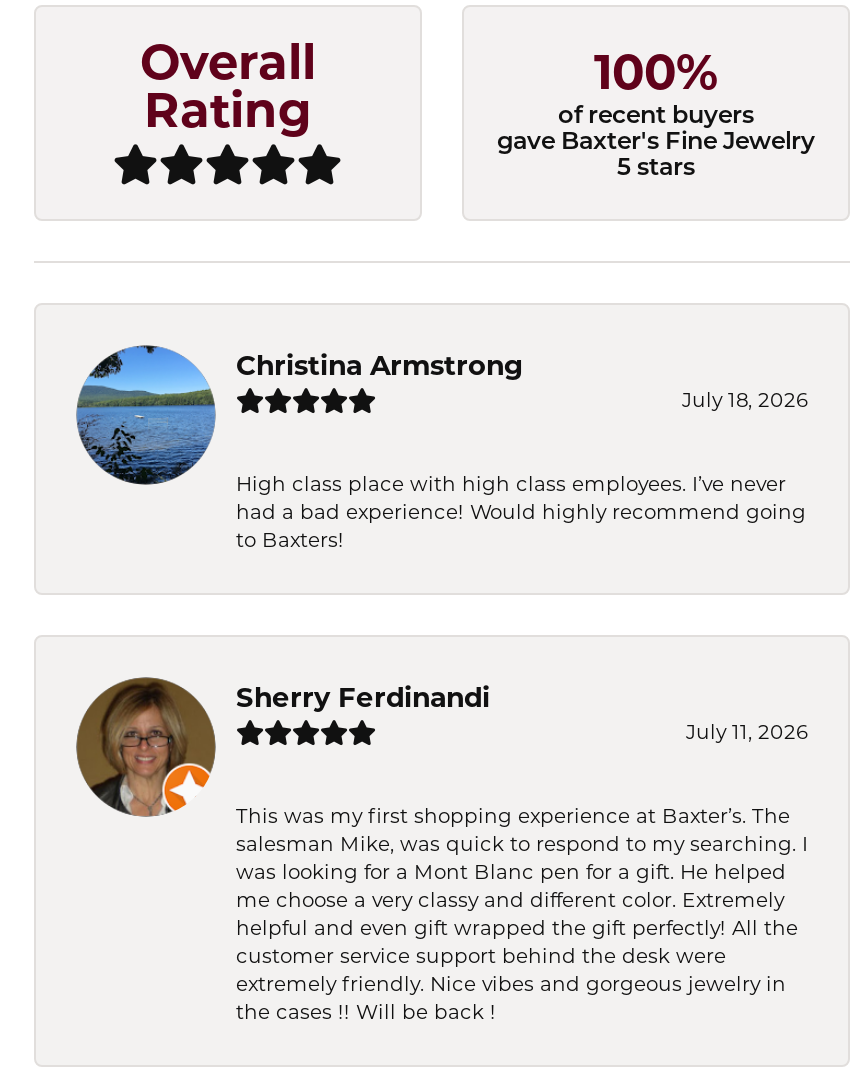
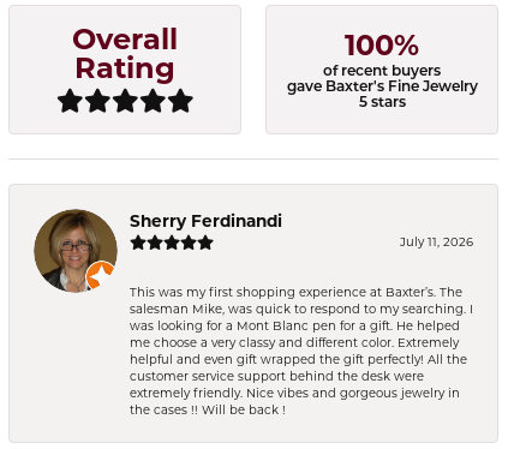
[76,345,808,551] [image] | Christina Armstrong | July 18, 2026 | High class place with high class employees. I’ve never | had a bad experience! Would highly recommend going | to Baxters! -> none

